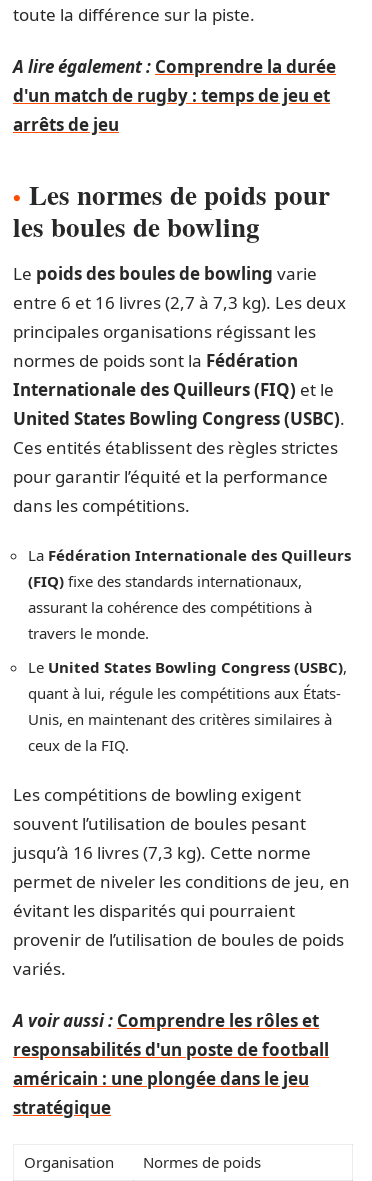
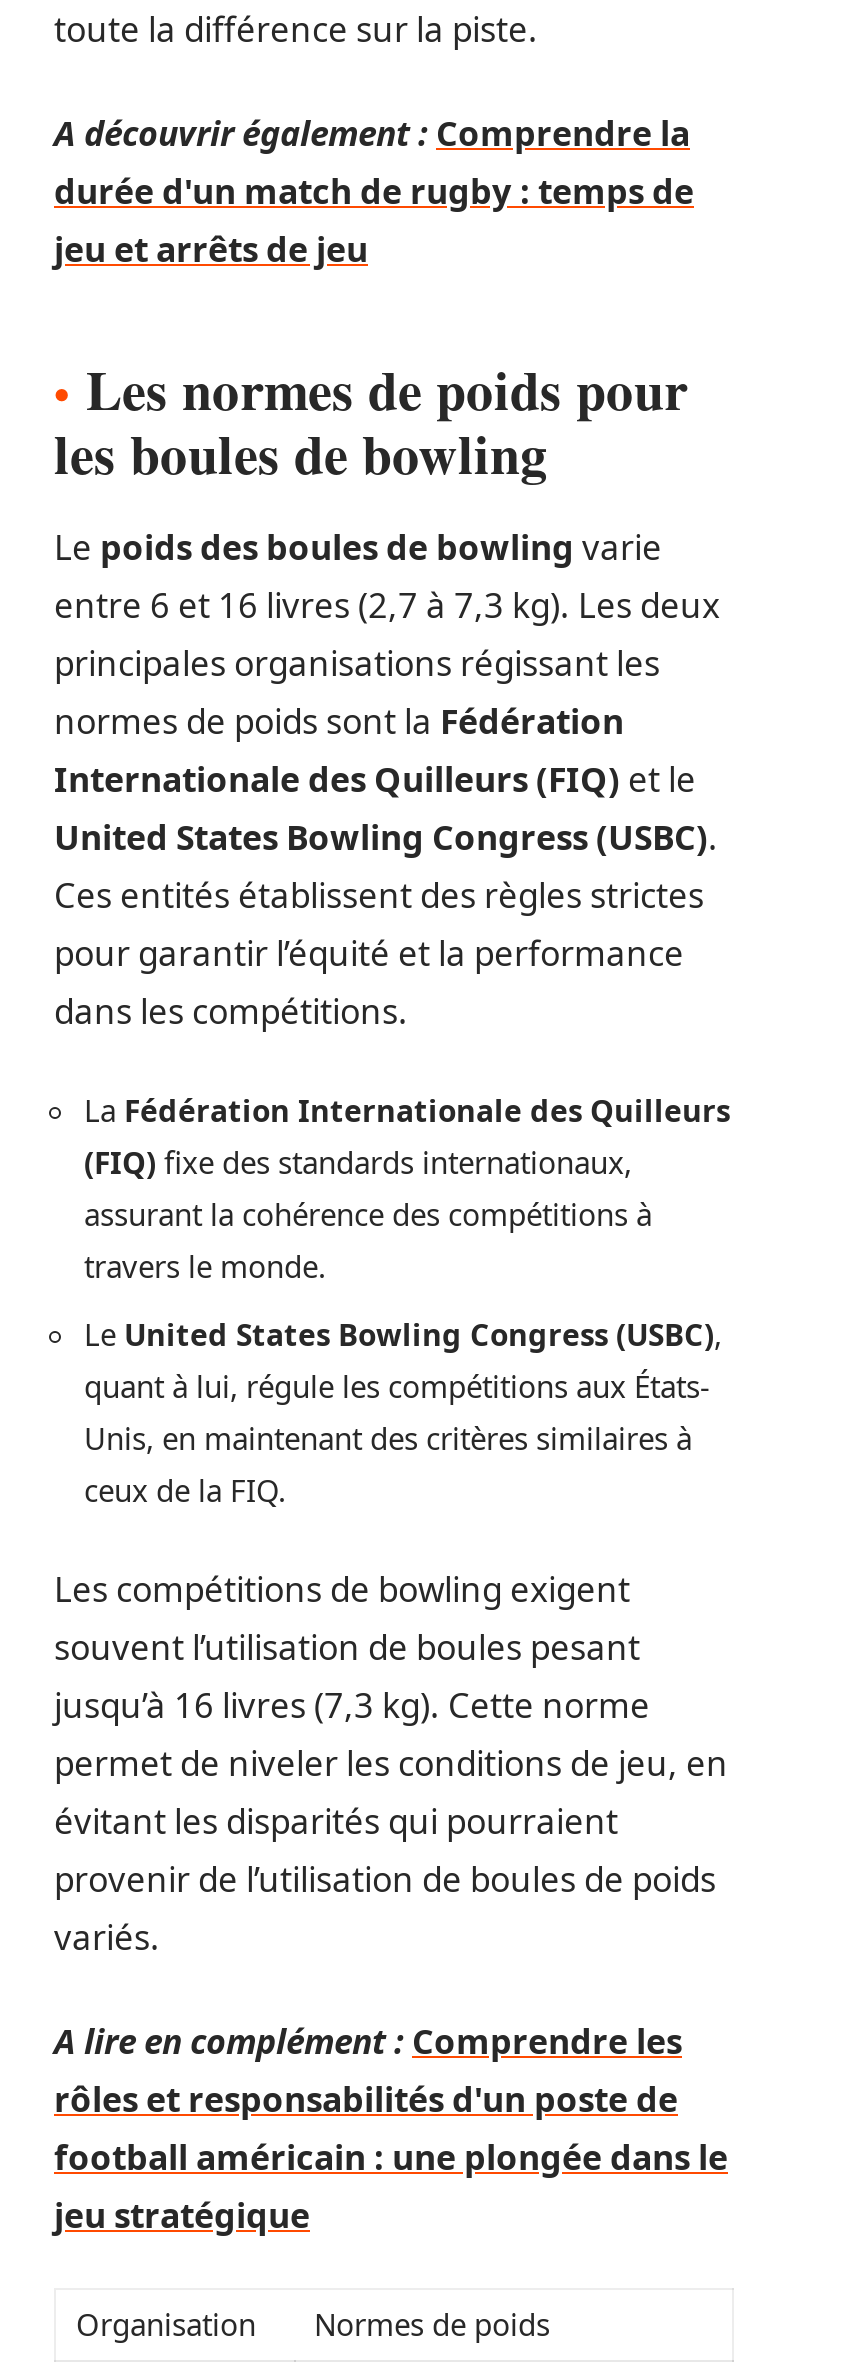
[13,54,336,135] A lire également : Comprendre la durée | d'un match de rugby : temps de jeu et | arrêts de jeu -> [54,109,694,271] A découvrir également : Comprendre la | durée d'un match de rugby : temps de | jeu et arrêts de jeu
[13,1008,329,1118] A voir aussi : Comprendre les rôles et | responsabilités d'un poste de football | américain : une plongée dans le jeu | stratégique -> [54,2017,728,2237] A lire en complément : Comprendre les | rôles et responsabilités d'un poste de | football américain : une plongée dans le | jeu stratégique

